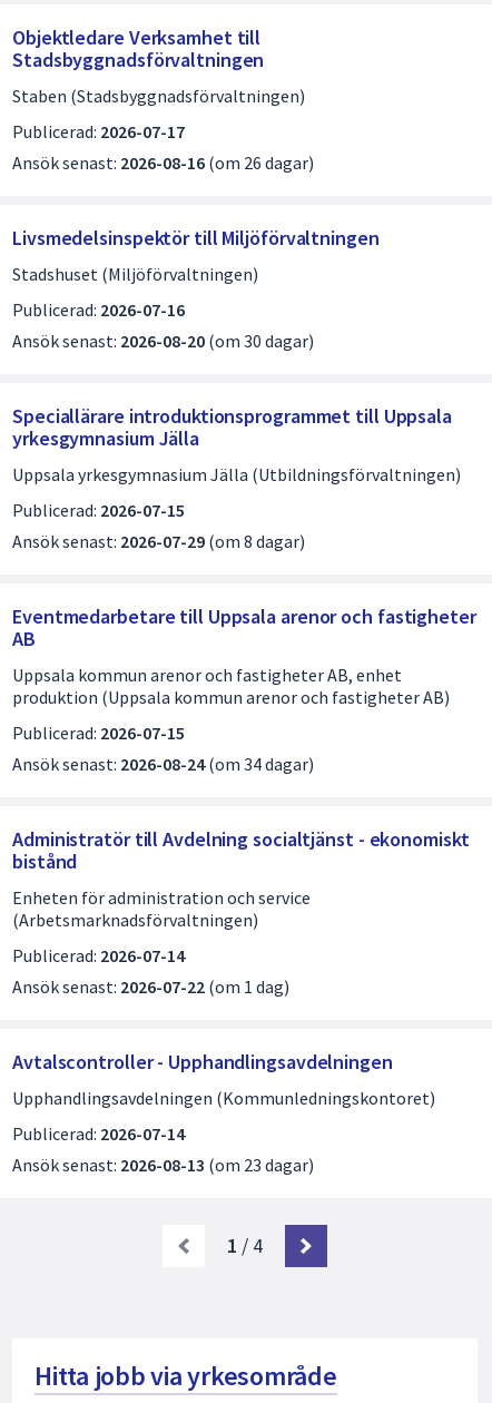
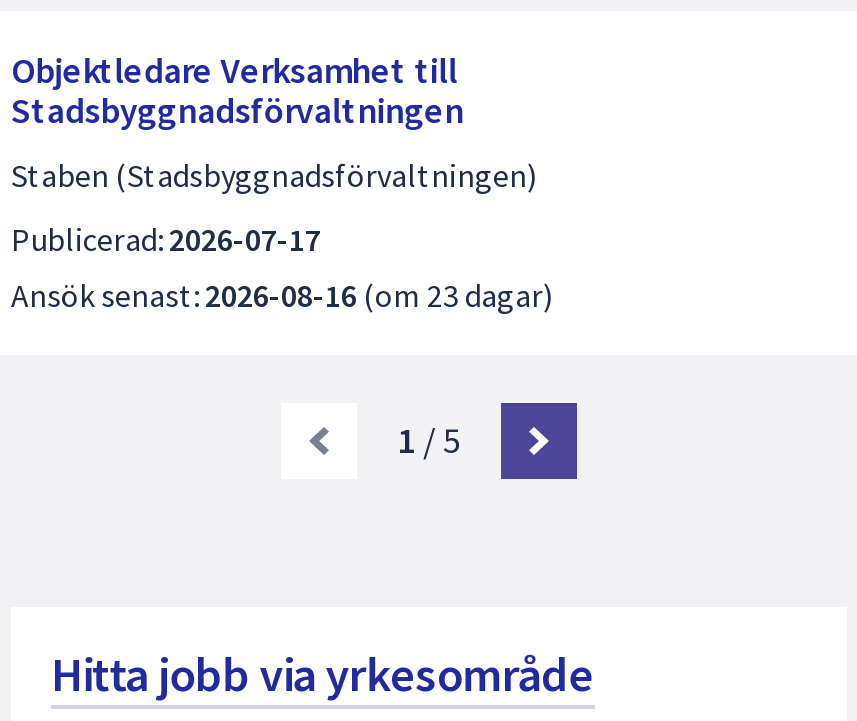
[12,151,476,1258] Ansök senast: 2026-08-16 (om 26 dagar) | Livsmedelsinspektör till Miljöförvaltningen | Stadshuset (Miljöförvaltningen) | Publicerad: 2026-07-16 | Ansök senast: 2026-08-20 (om 30 dagar) | Speciallärare introduktionsprogrammet till Uppsala | yrkesgymnasium Jälla | Uppsala yrkesgymnasium Jälla (Utbildningsförvaltningen) | Publicerad: 2026-07-15 | Ansök senast: 2026-07-29 (om 8 dagar) | Eventmedarbetare till Uppsala arenor och fastigheter | AB | Uppsala kommun arenor och fastigheter AB, enhet | produktion (Uppsala kommun arenor och fastigheter AB) | Publicerad: 2026-07-15 | Ansök senast: 2026-08-24 (om 34 dagar) | Administratör till Avdelning socialtjänst - ekonomiskt | bistånd | Enheten för administration och service | (Arbetsmarknadsförvaltningen) | Publicerad: 2026-07-14 | Ansök senast: 2026-07-22 (om 1 dag) | Avtalscontroller - Upphandlingsavdelningen | Upphandlingsavdelningen (Kommunledningskontoret) | Publicerad: 2026-07-14 | Ansök senast: 2026-08-13 (om 23 dagar) | 1 / 4 -> [11,275,553,463] Ansök senast: 2026-08-16 (om 23 dagar) | 1 / 5

